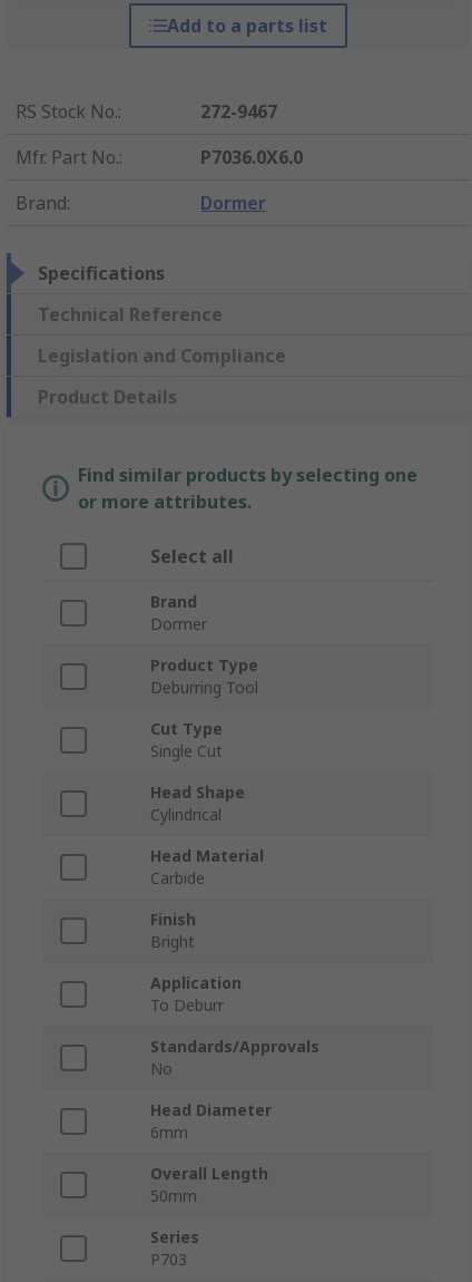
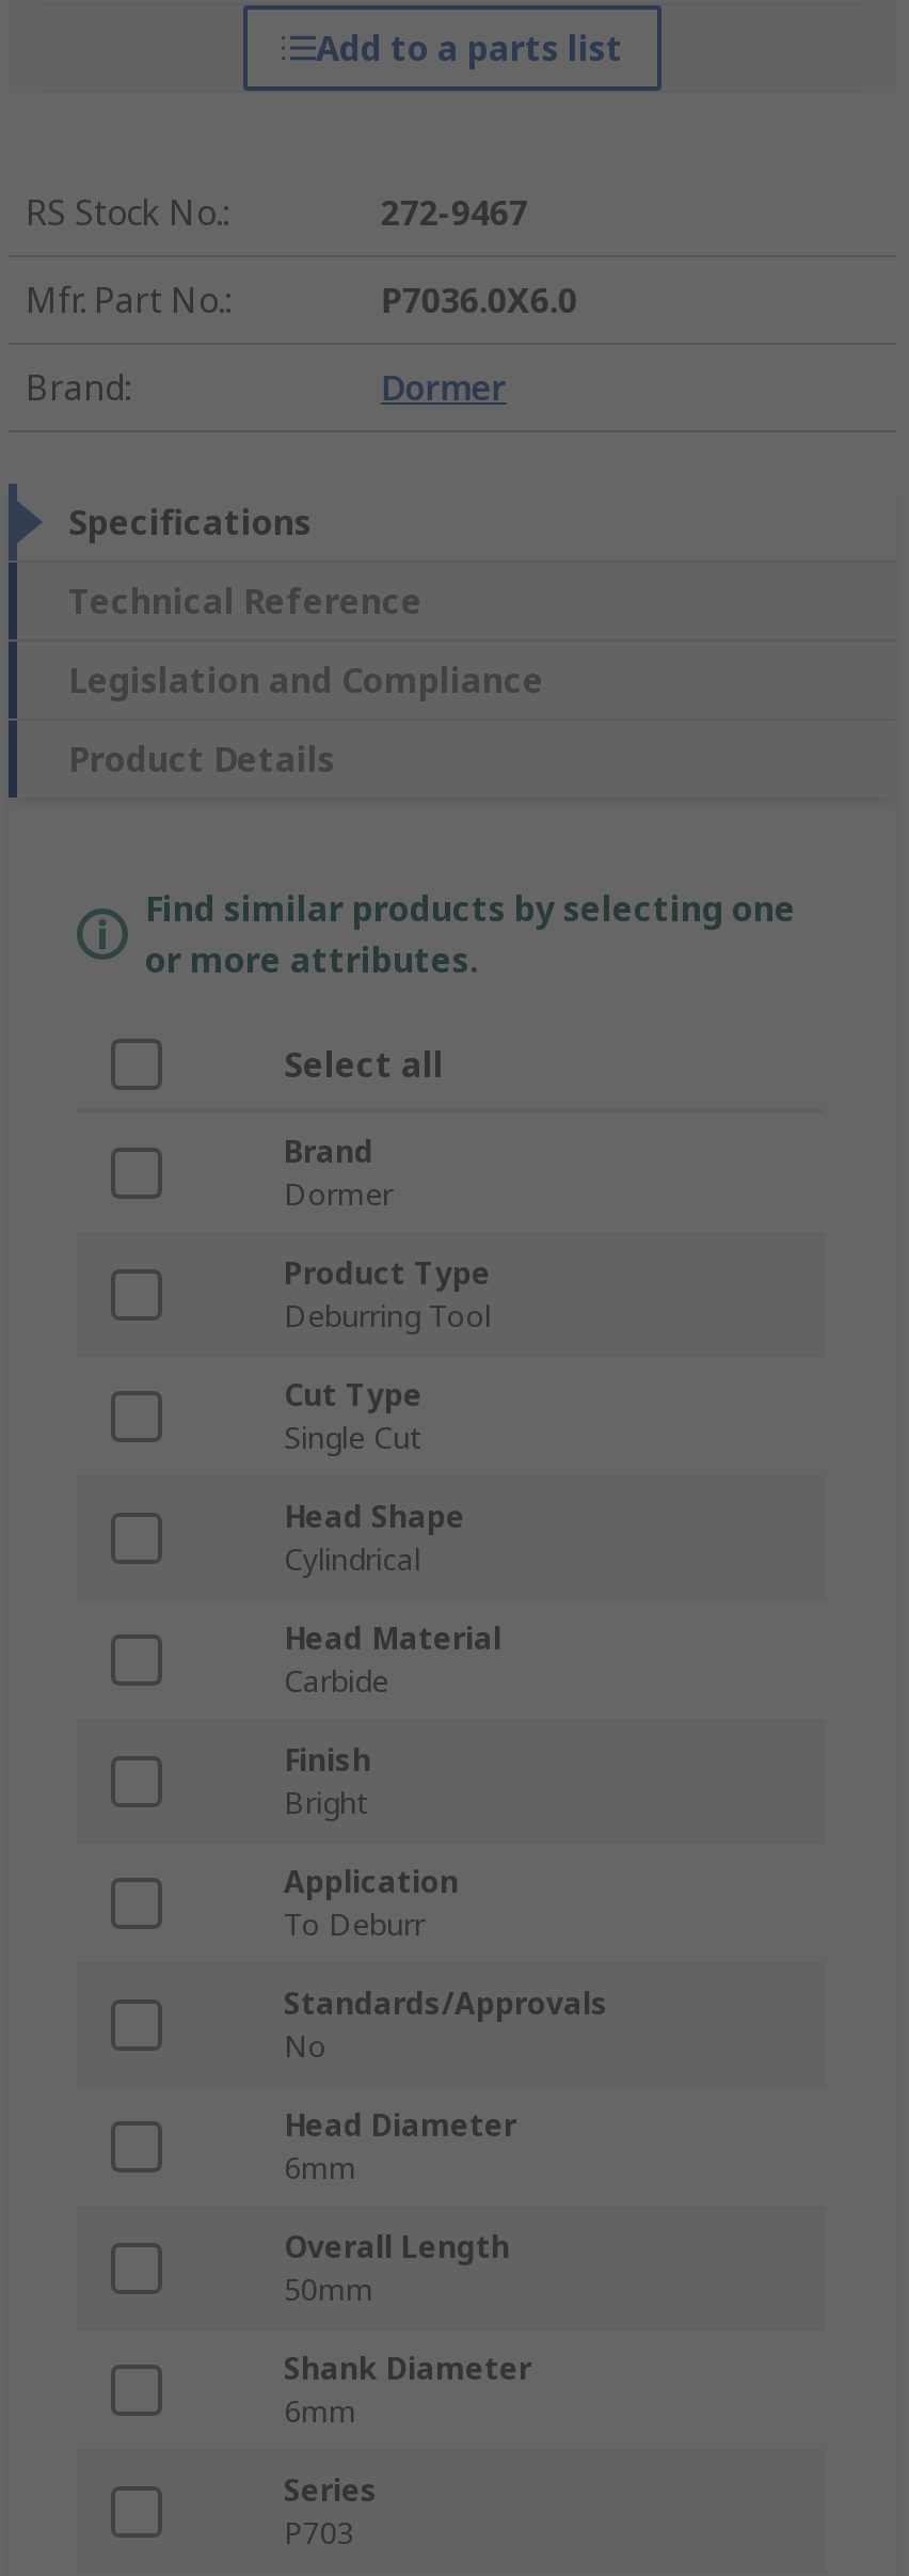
none -> [284,2349,531,2432] Shank Diameter | 6mm

